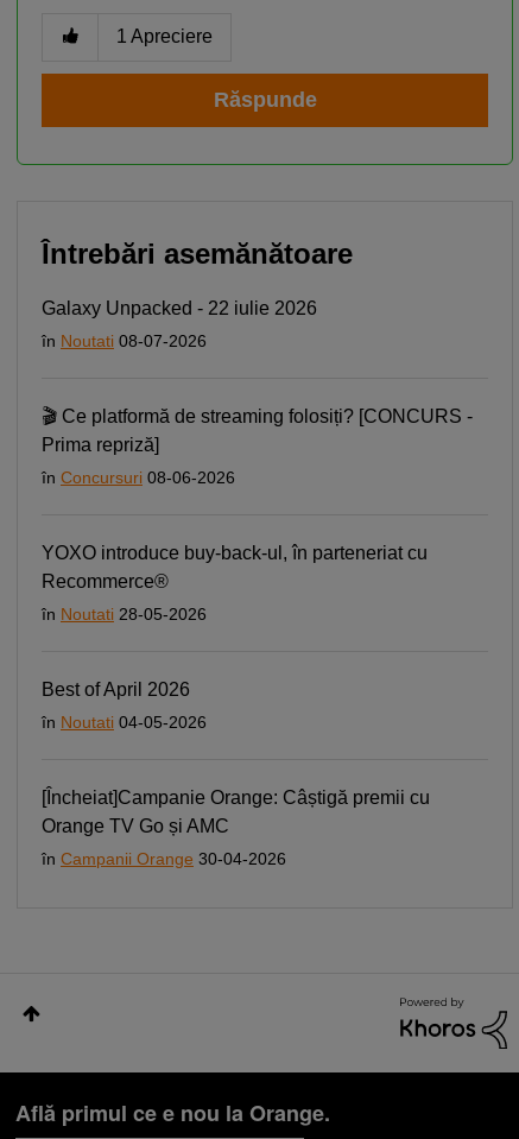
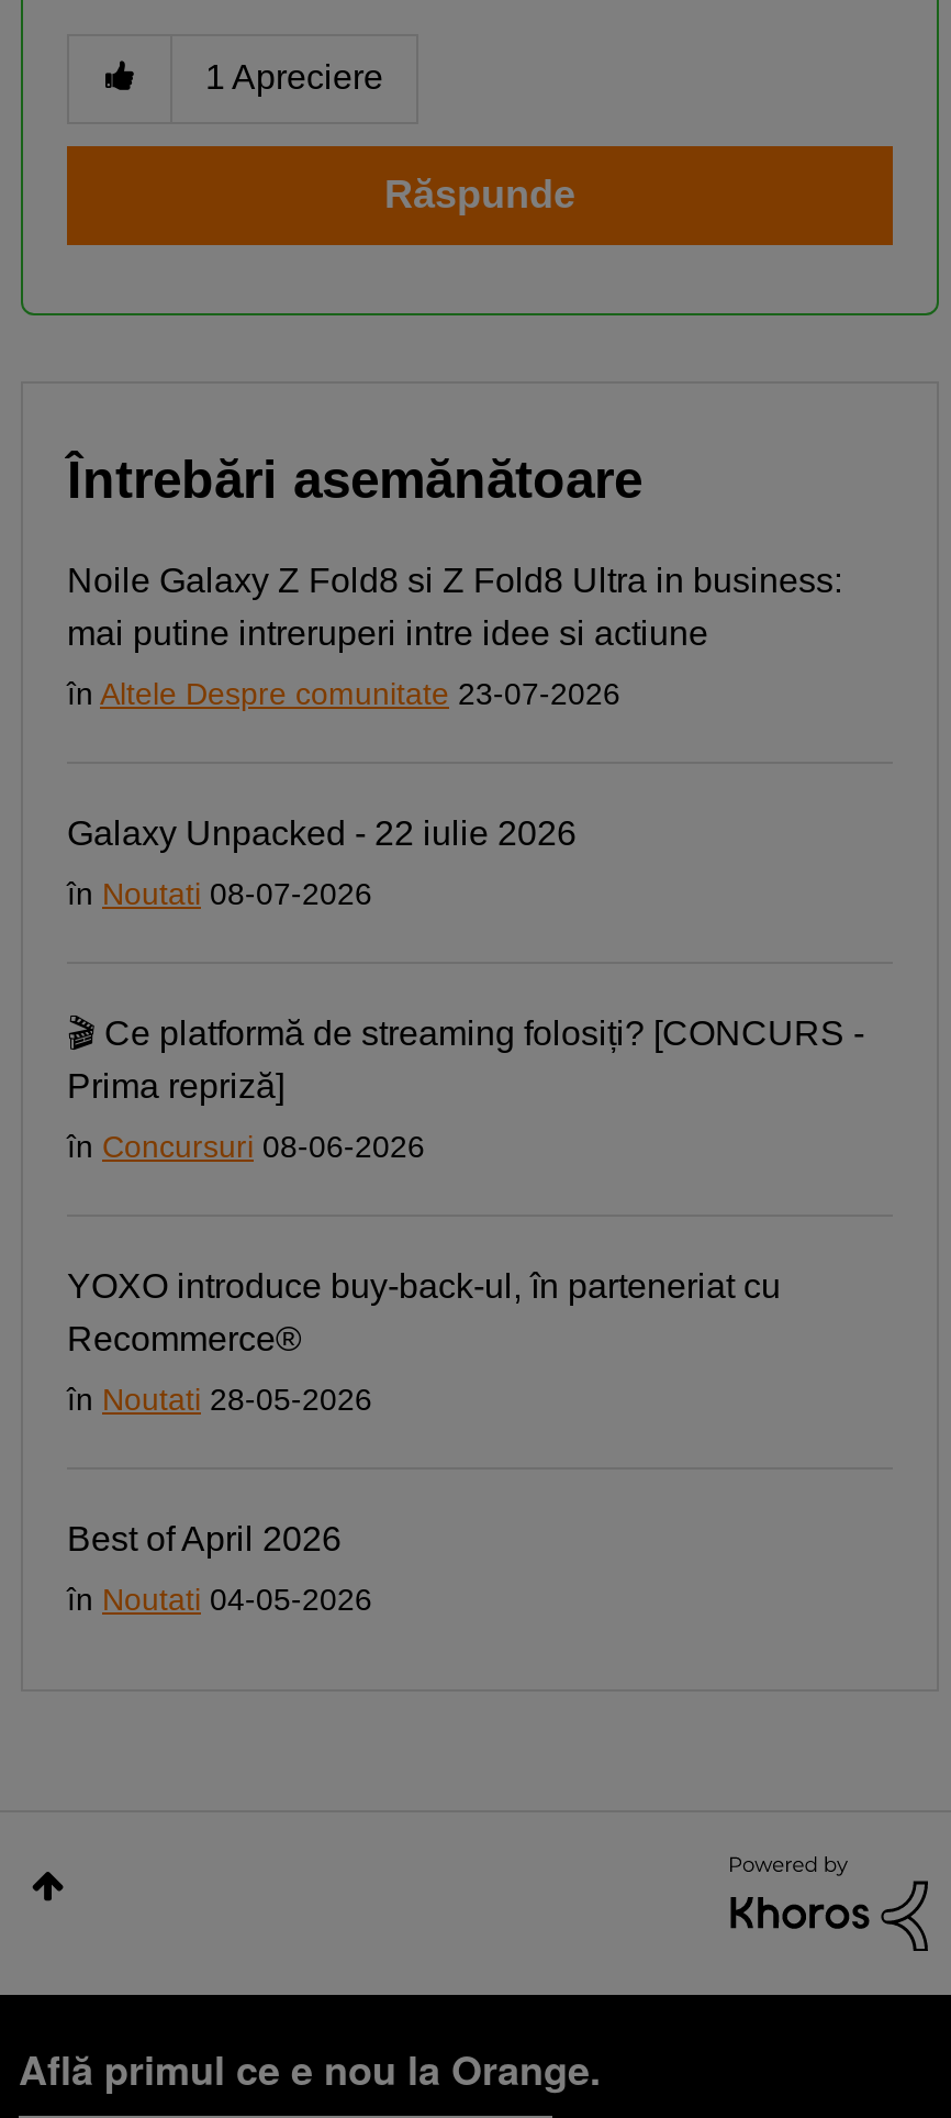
none -> [67,562,842,711] Noile Galaxy Z Fold8 si Z Fold8 Ultra in business: | mai putine intreruperi intre idee si actiune | în Altele Despre comunitate 23-07-2026
moved [42,298,428,732] -> [67,814,781,1617]: Galaxy Unpacked - 22 iulie 2026 | în Noutati 08-07-2026 | Prima repriză] | ... | Best of April 2026 | în Noutati 04-05-2026
[42,787,430,868] [Încheiat]Campanie Orange: Câștigă premii cu | Orange TV Go și AMC | în Campanii Orange 30-04-2026 -> none

